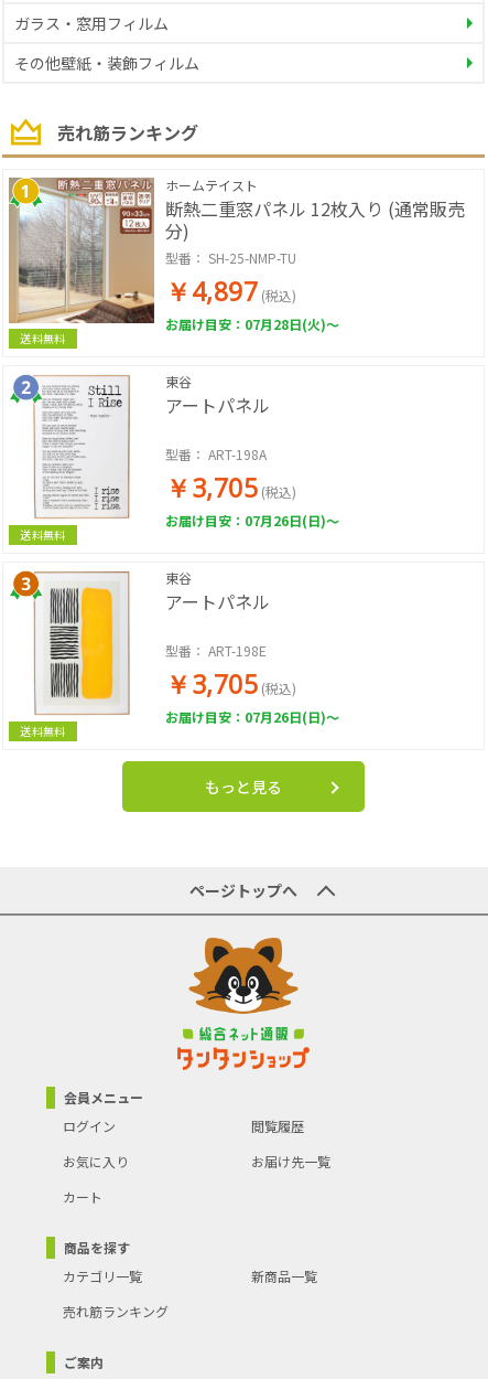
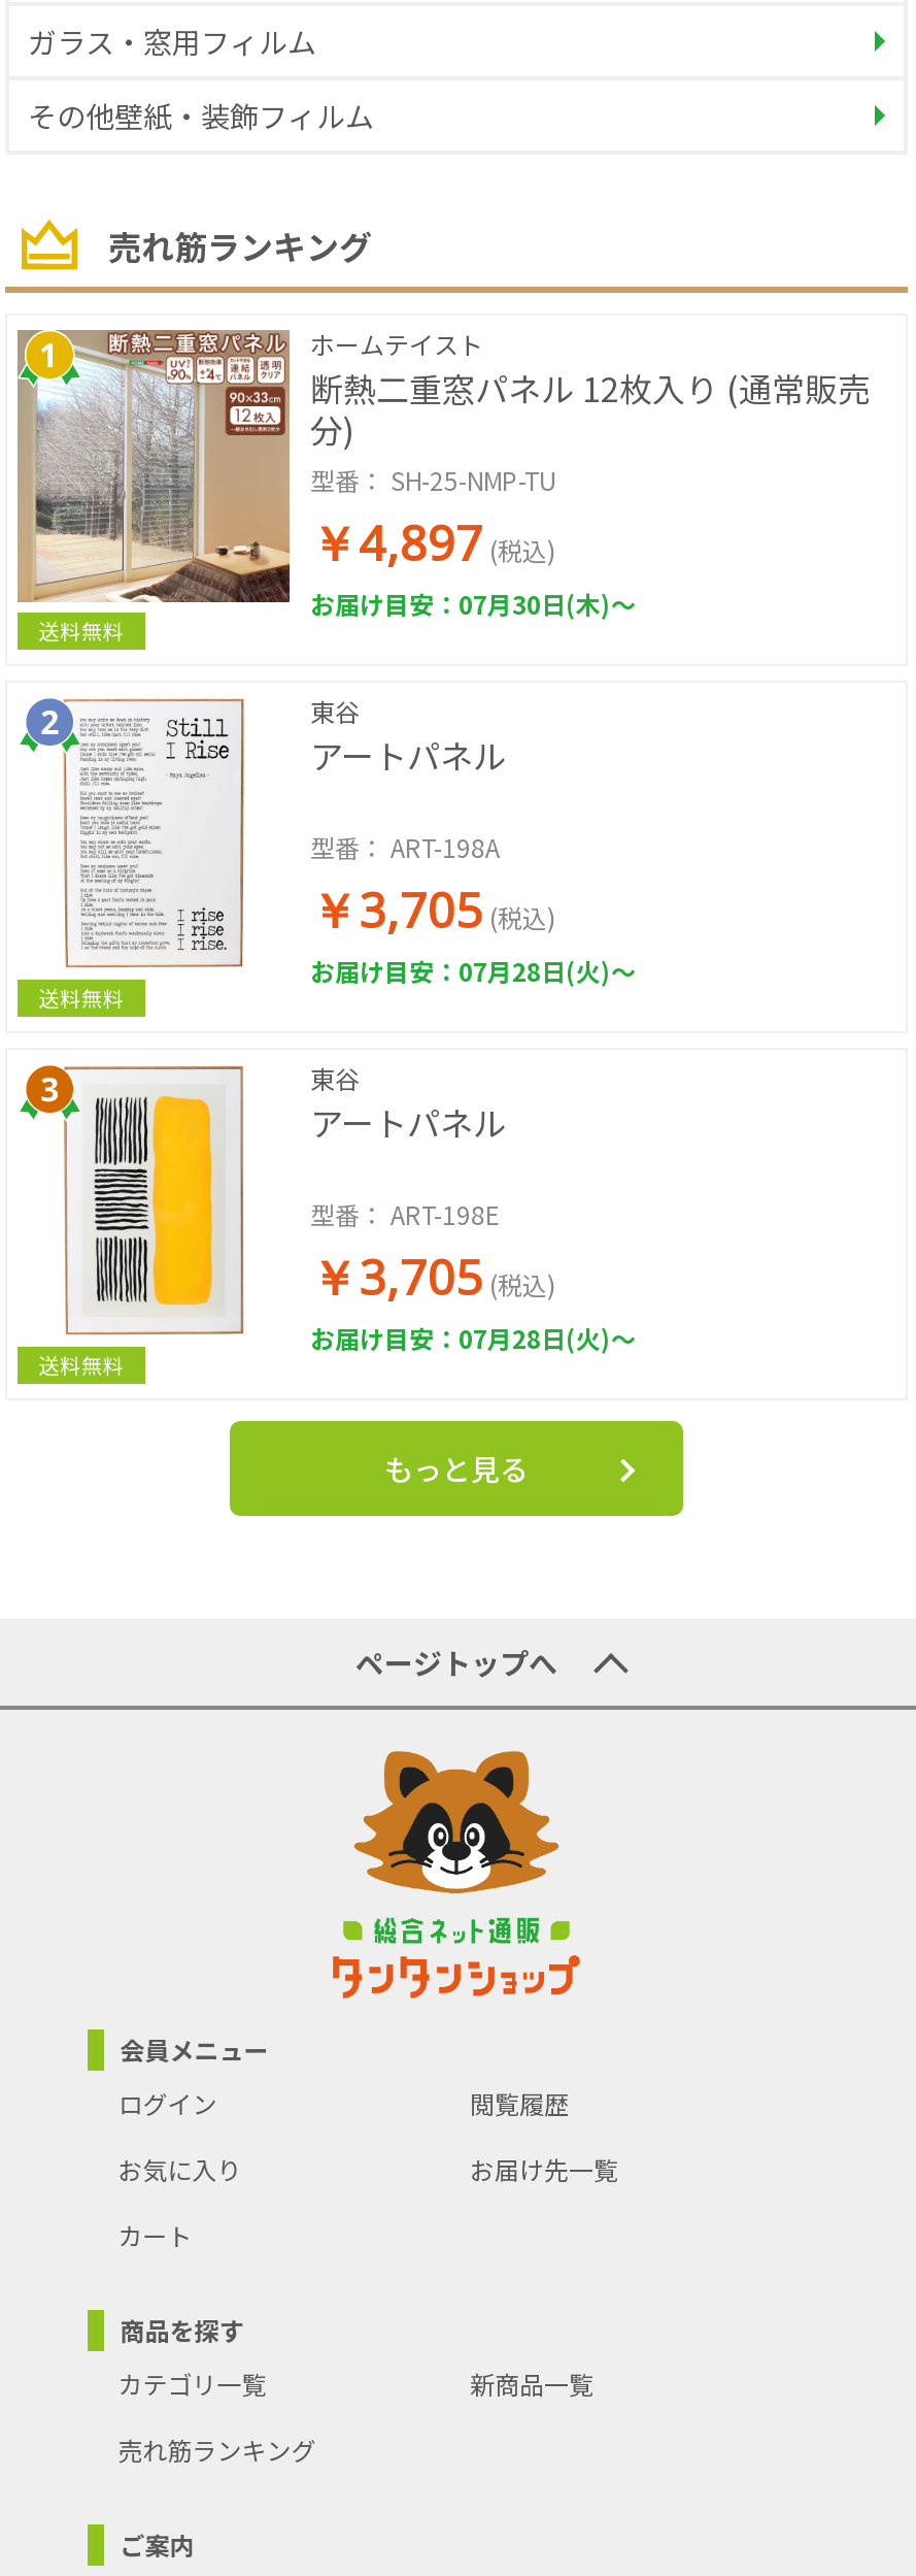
[165,314,339,333] お届け目安：07月28日(火)～ -> [310,586,636,621] お届け目安：07月30日(木)～
[165,511,339,530] お届け目安：07月26日(日)～ -> [310,953,636,988] お届け目安：07月28日(火)～
[165,707,339,726] お届け目安：07月26日(日)～ -> [310,1320,636,1355] お届け目安：07月28日(火)～

